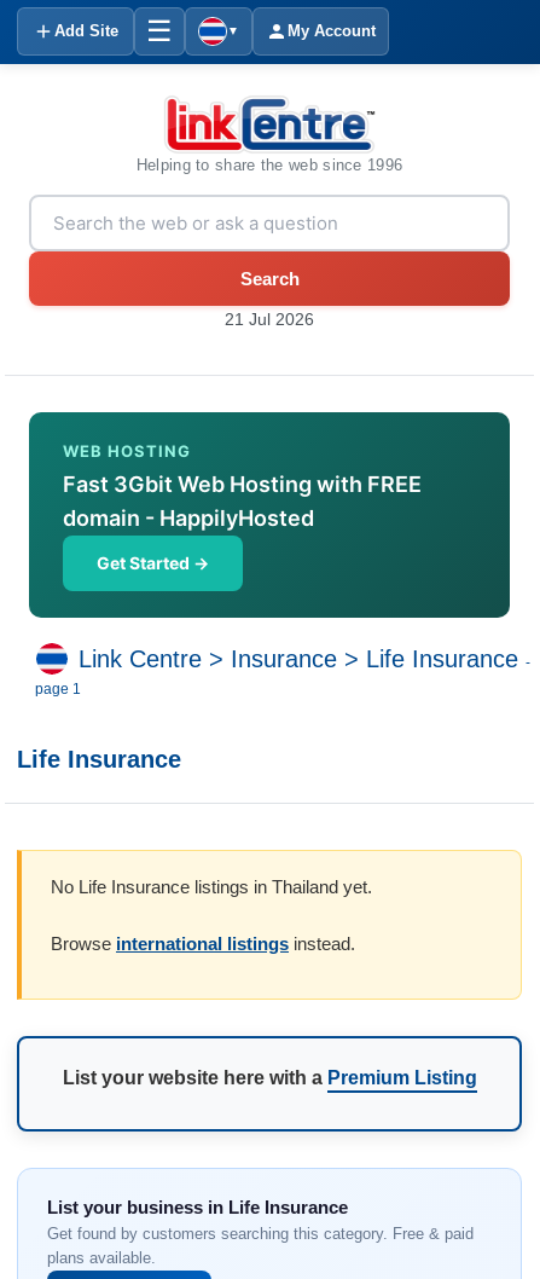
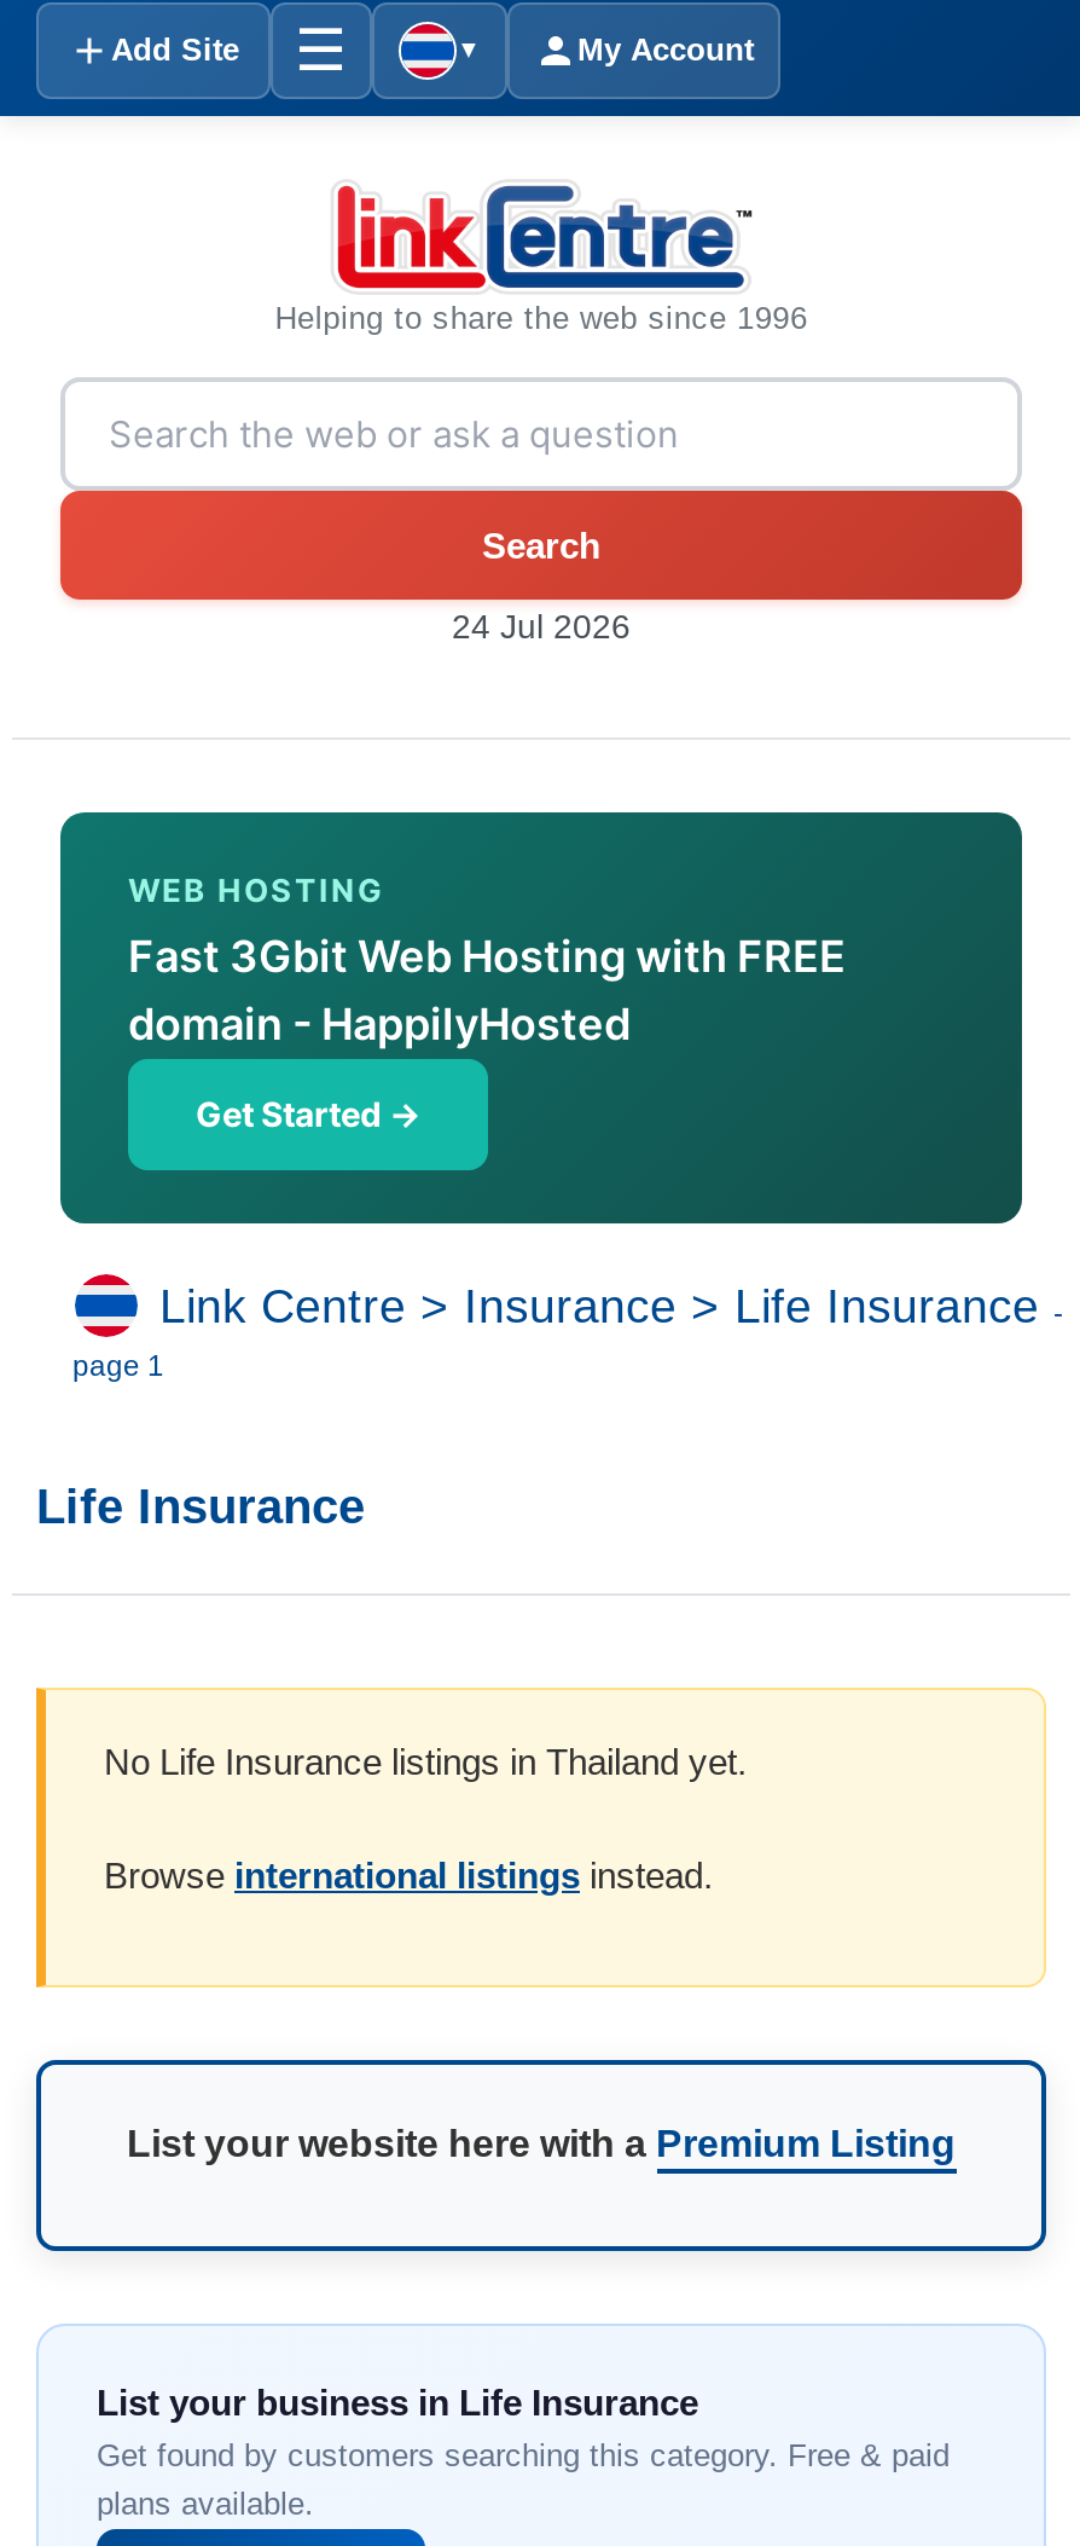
[225,309,314,329] 21 Jul 2026 -> [452,607,631,646] 24 Jul 2026

